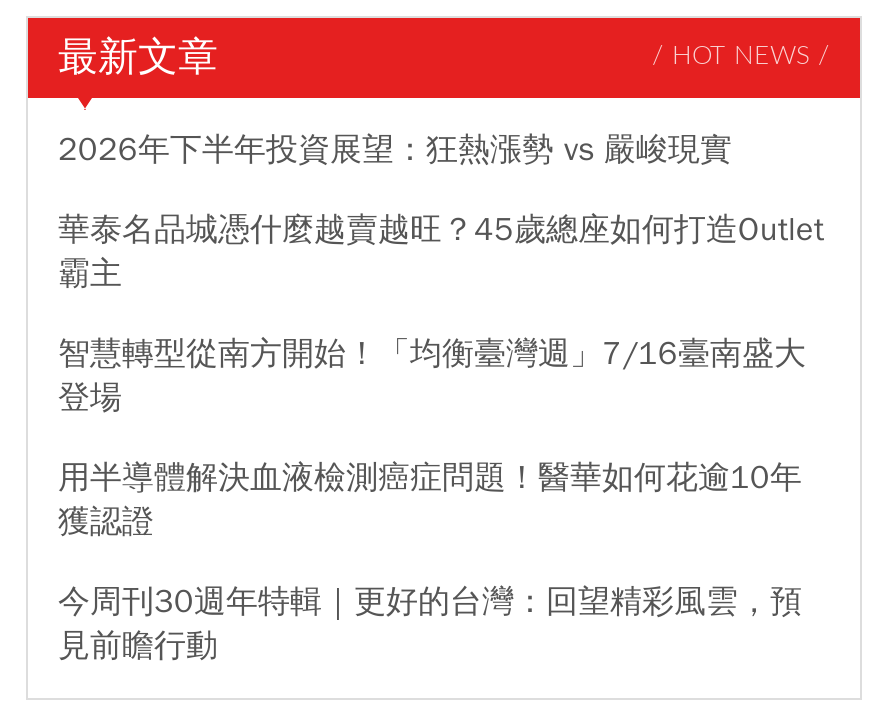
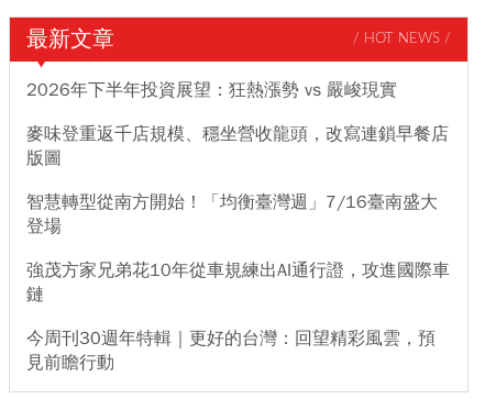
[58,210,824,294] 華泰名品城憑什麼越賣越旺？45歲總座如何打造Outlet | 霸主 -> [26,123,449,169] 麥味登重返千店規模、穩坐營收龍頭，改寫連鎖早餐店 | 版圖
[58,458,802,542] 用半導體解決血液檢測癌症問題！醫華如何花逾10年 | 獲認證 -> [26,259,450,305] 強茂方家兄弟花10年從車規練出AI通行證，攻進國際車 | 鏈

